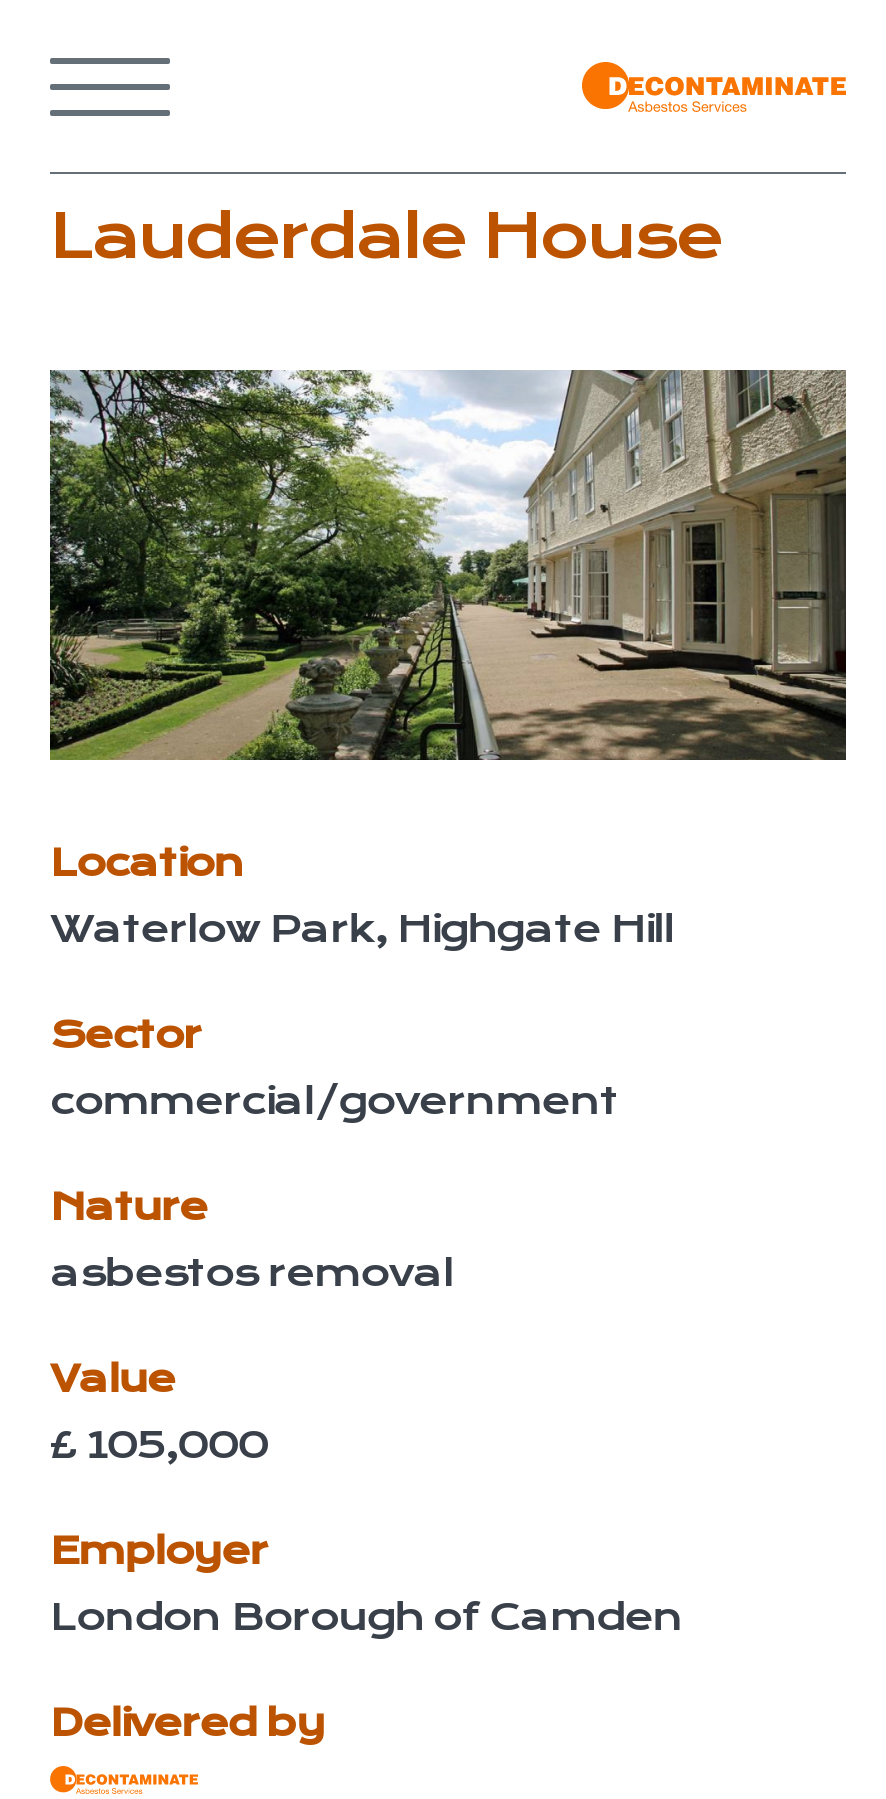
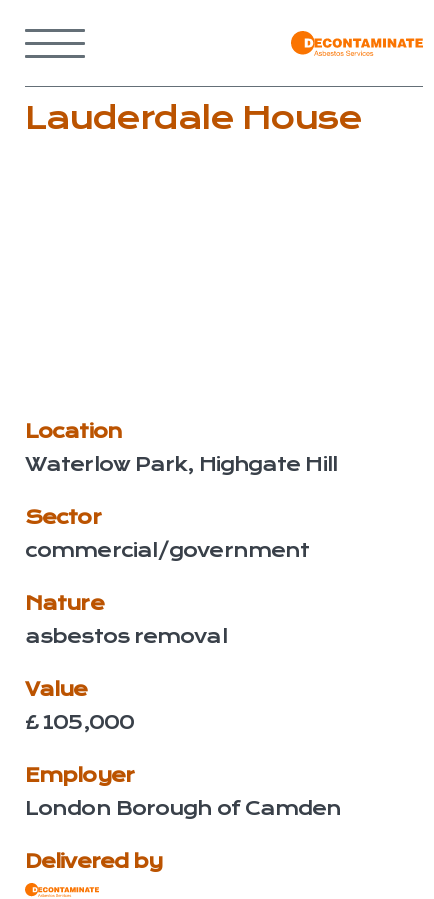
[48,368,848,762] [image] -> none

